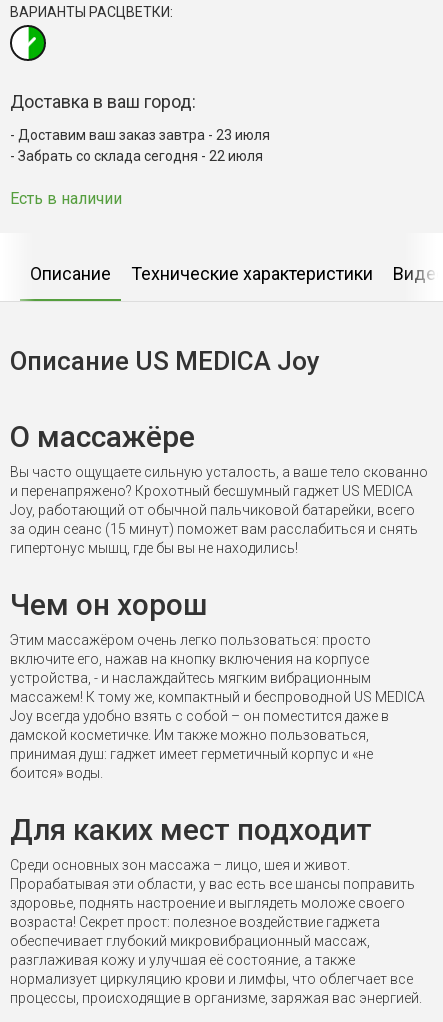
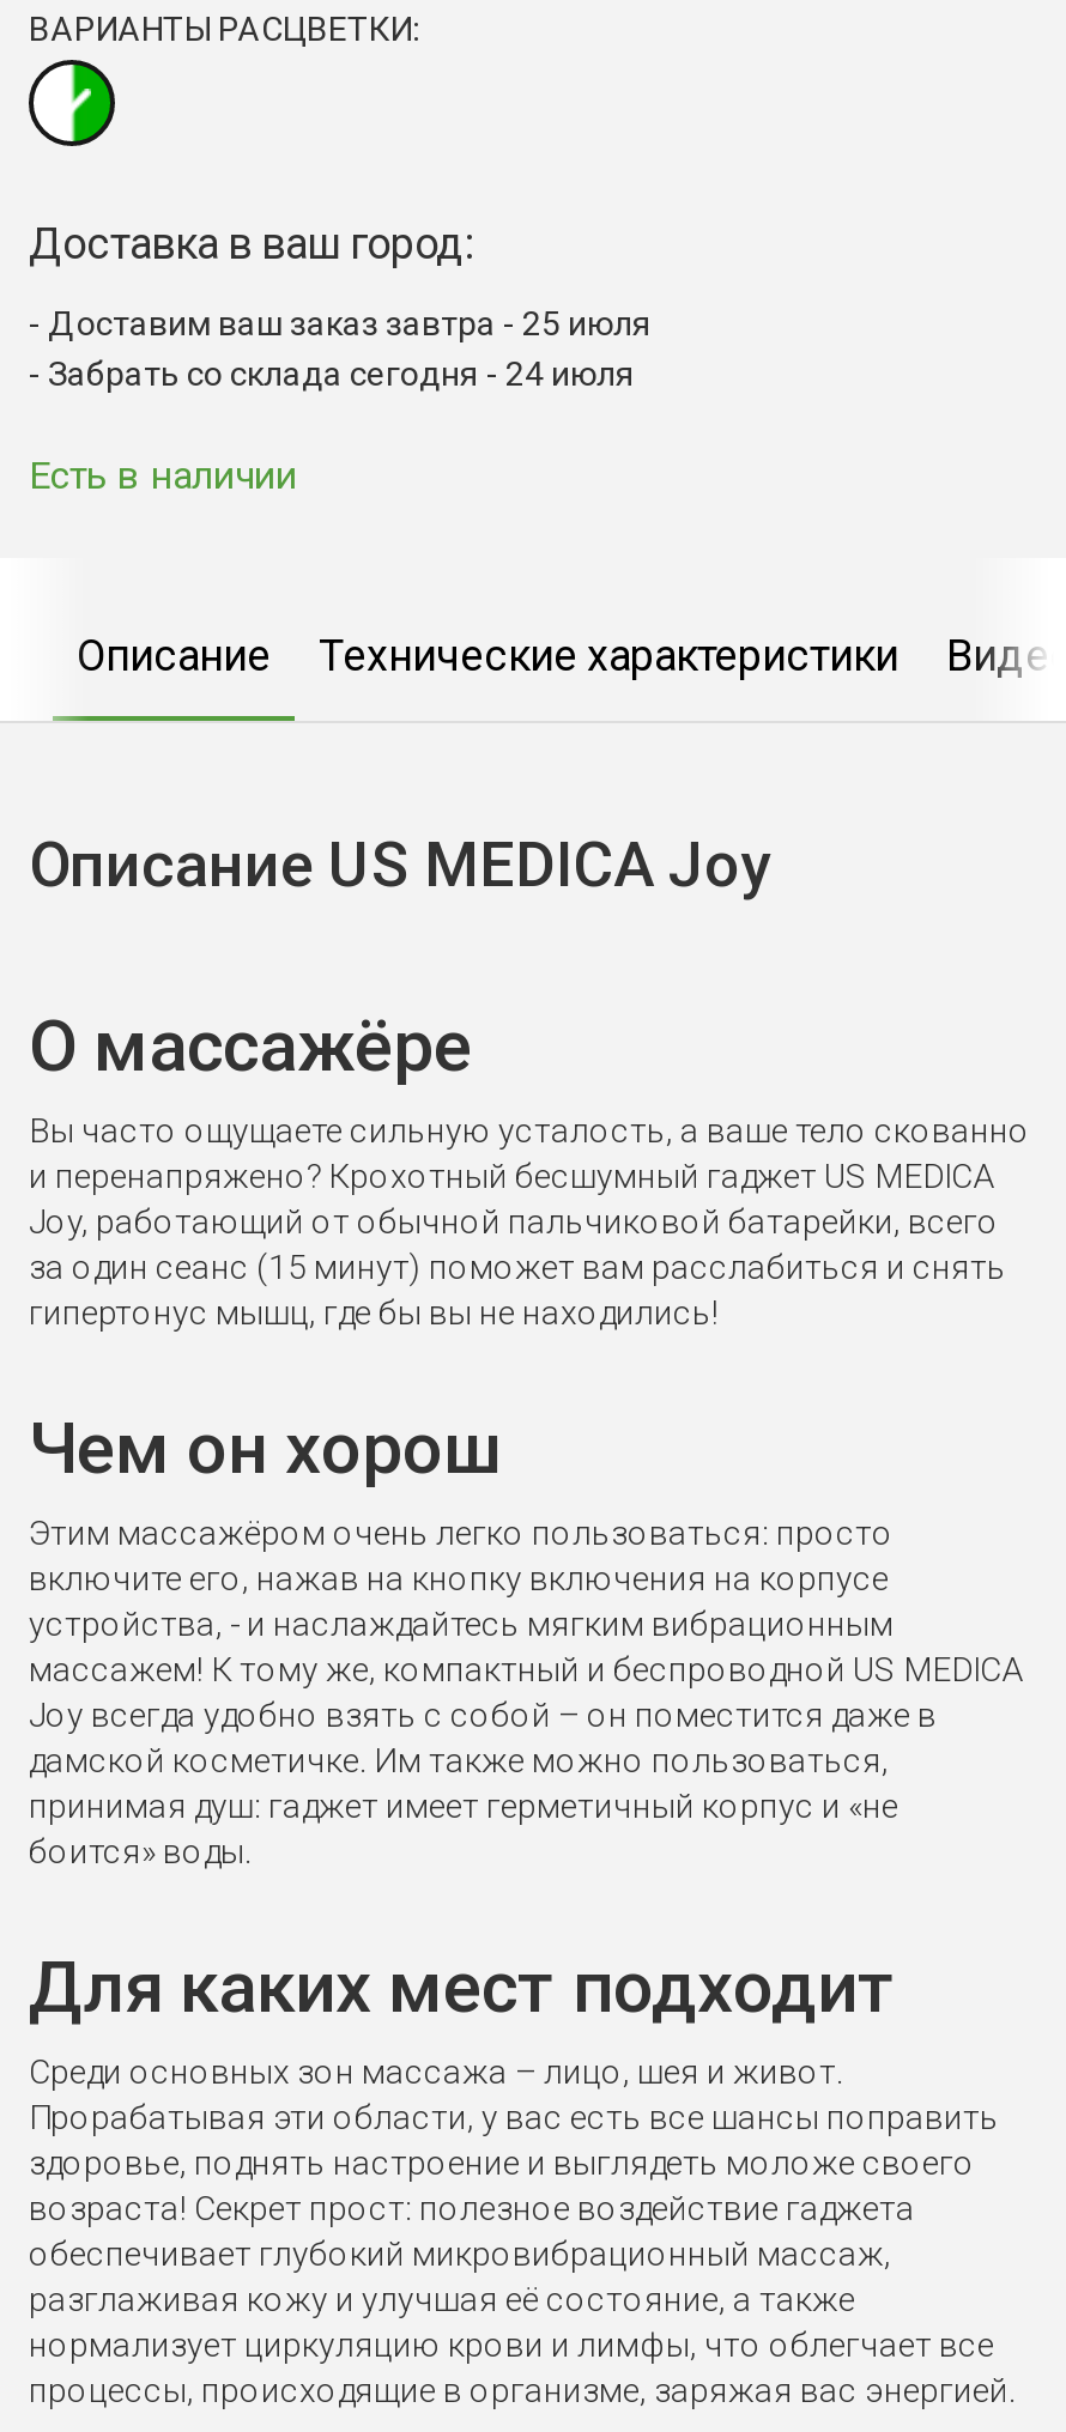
[18,127,270,143] Доставим ваш заказ завтра - 23 июля -> [48,305,652,343] Доставим ваш заказ завтра - 25 июля
[18,148,263,164] Забрать со склада сегодня - 22 июля -> [48,355,635,394] Забрать со склада сегодня - 24 июля

